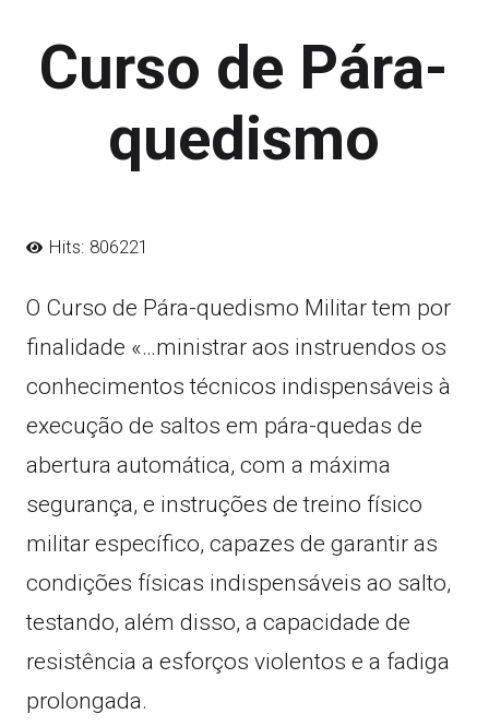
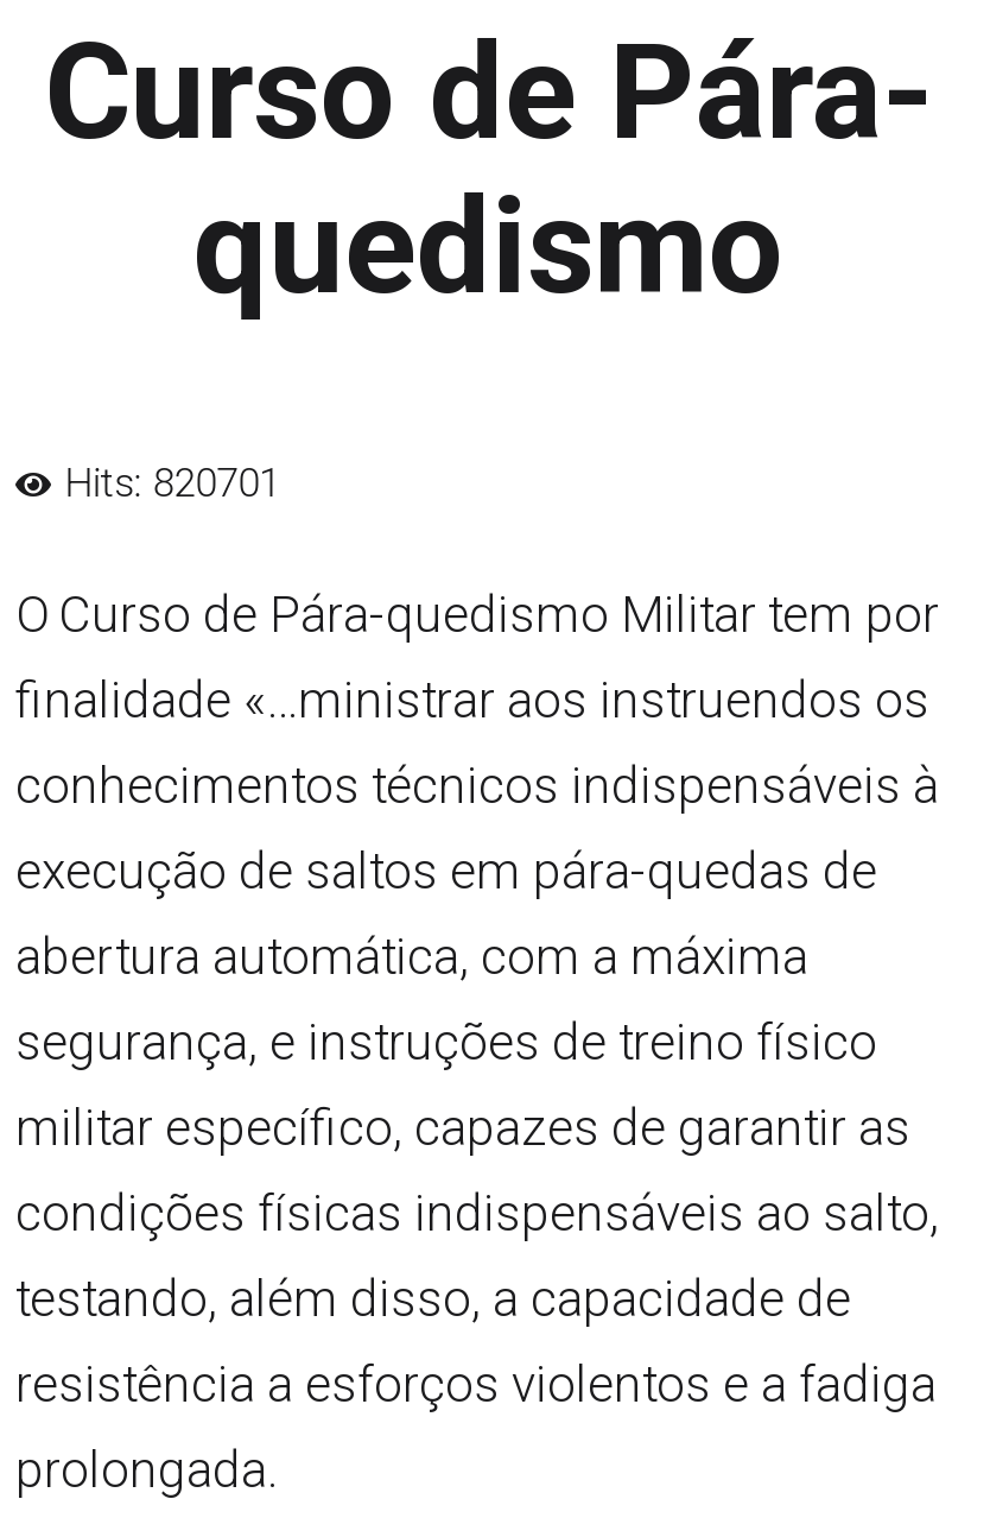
[49,236,148,258] Hits: 806221 -> [65,458,281,506] Hits: 820701

